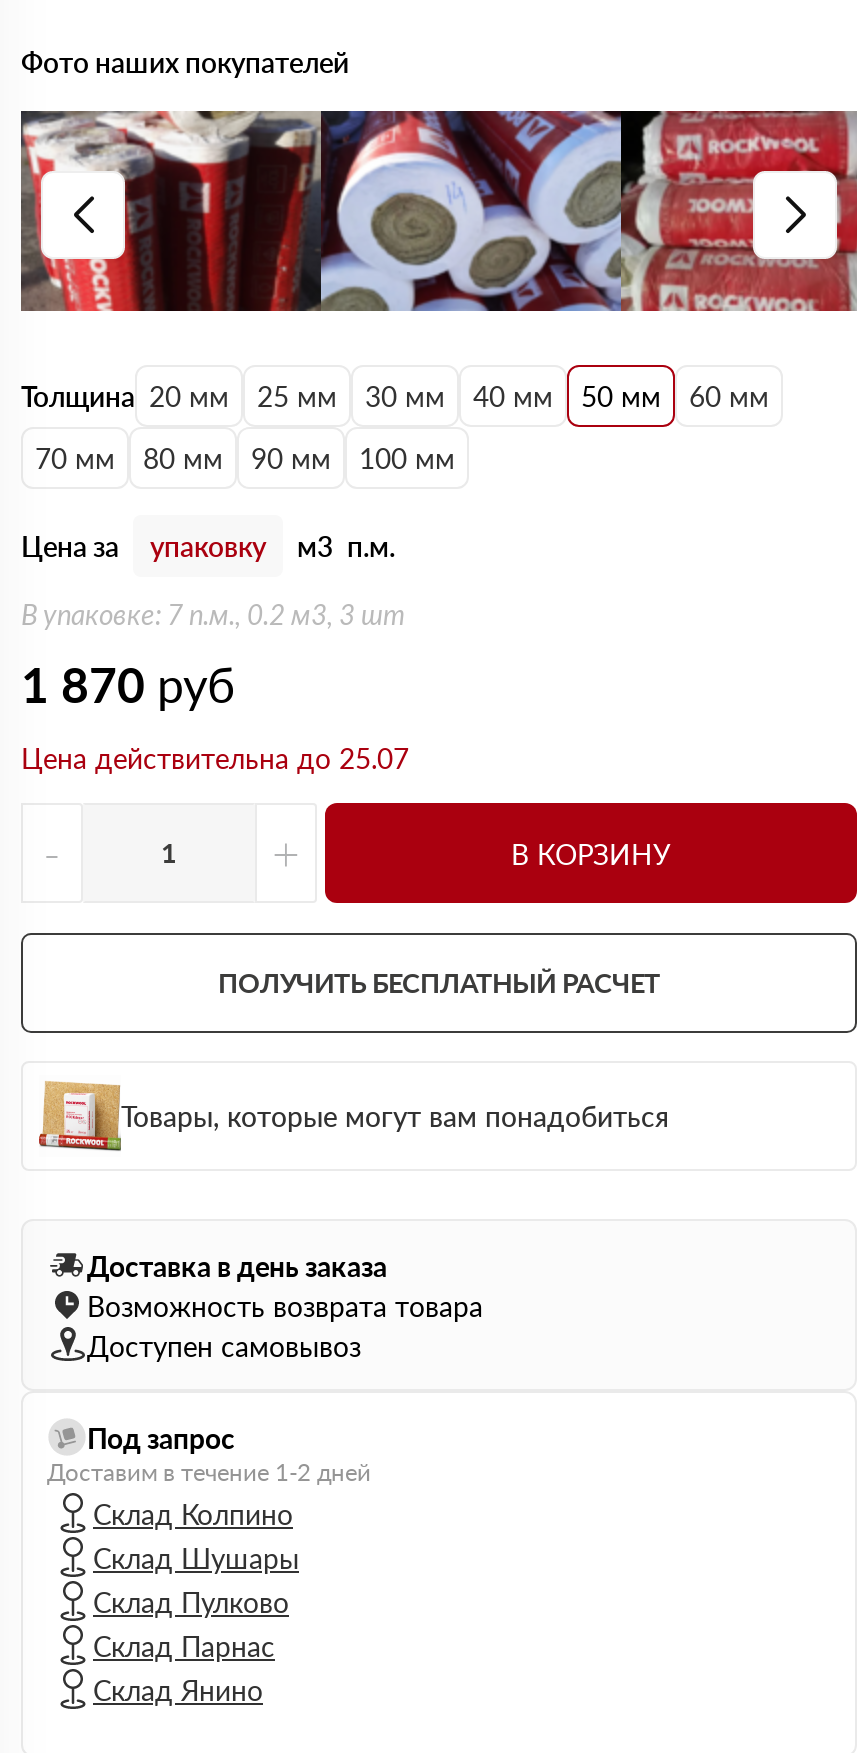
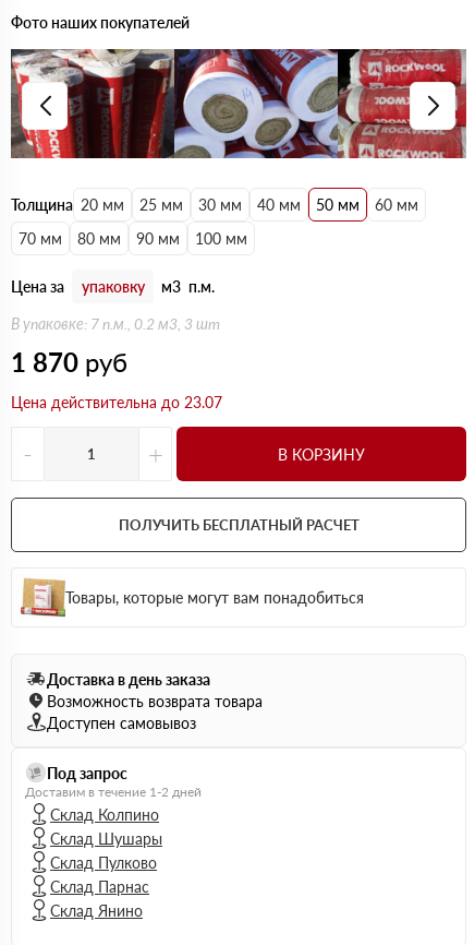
[21,741,409,775] Цена действительна до 25.07 -> [11,393,222,411] Цена действительна до 23.07

